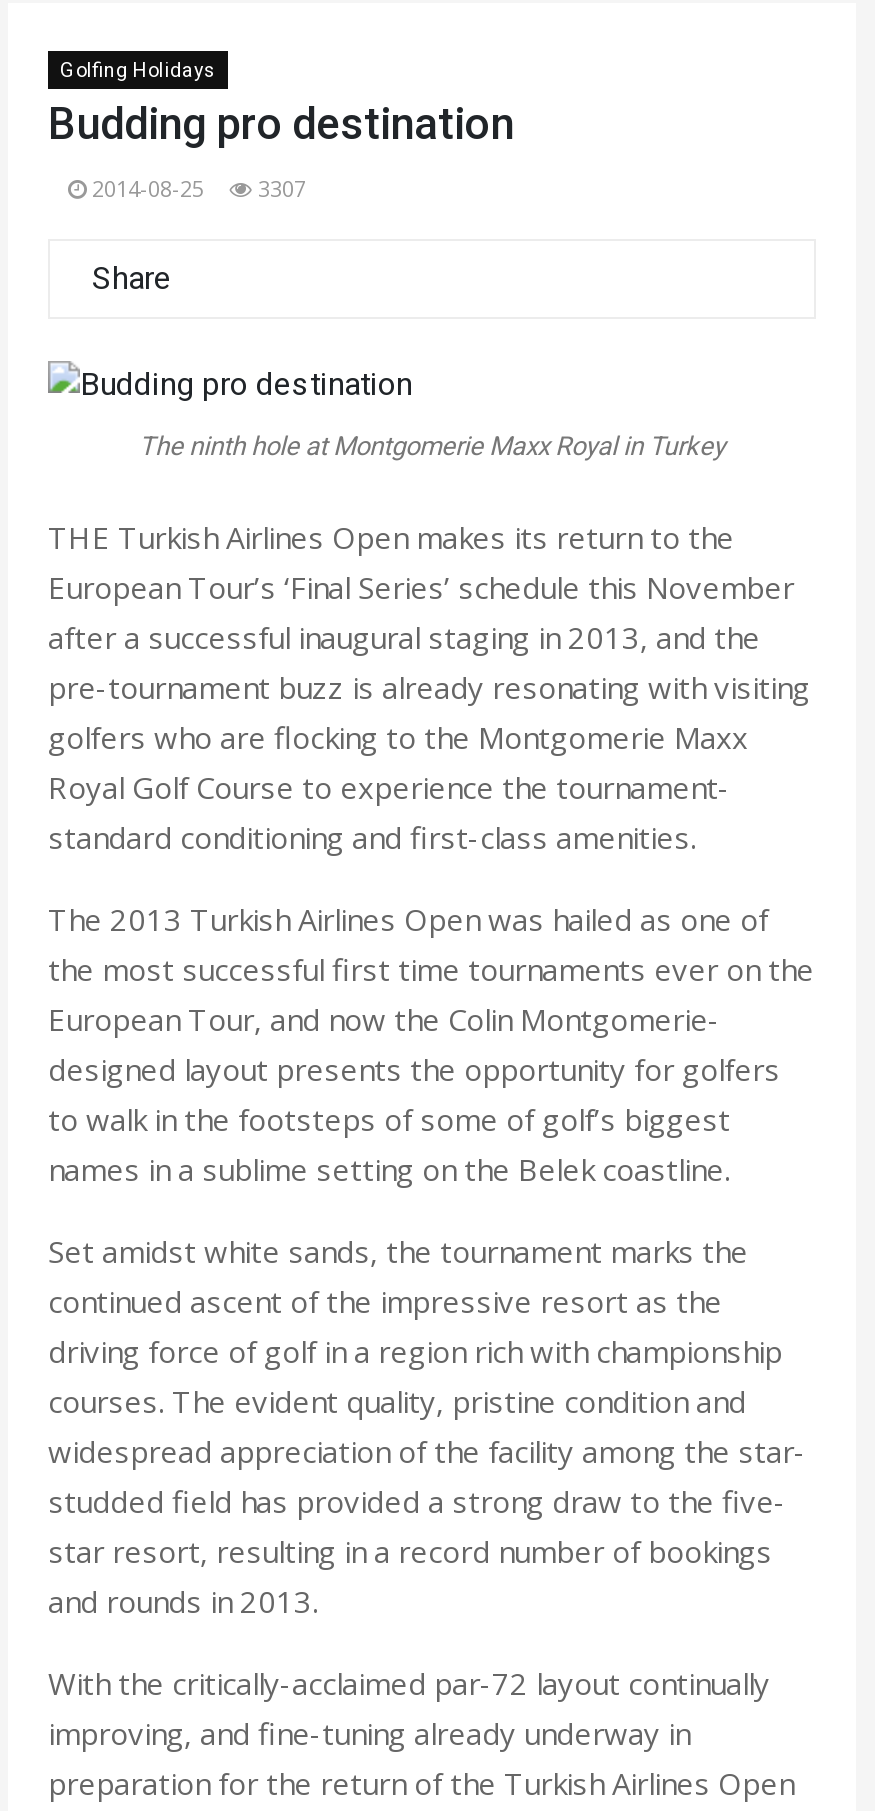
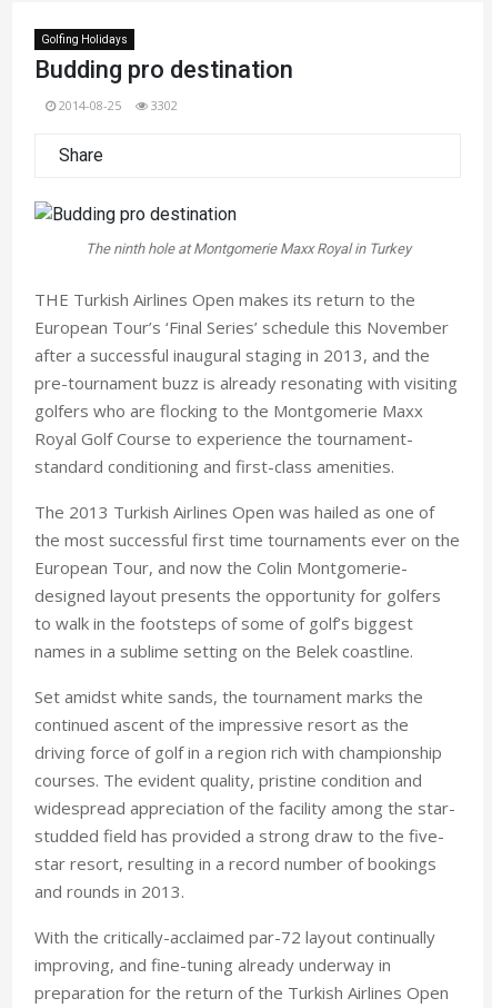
[92,173,306,203] 2014-08-25 3307 -> [59,97,178,113] 2014-08-25 3302

